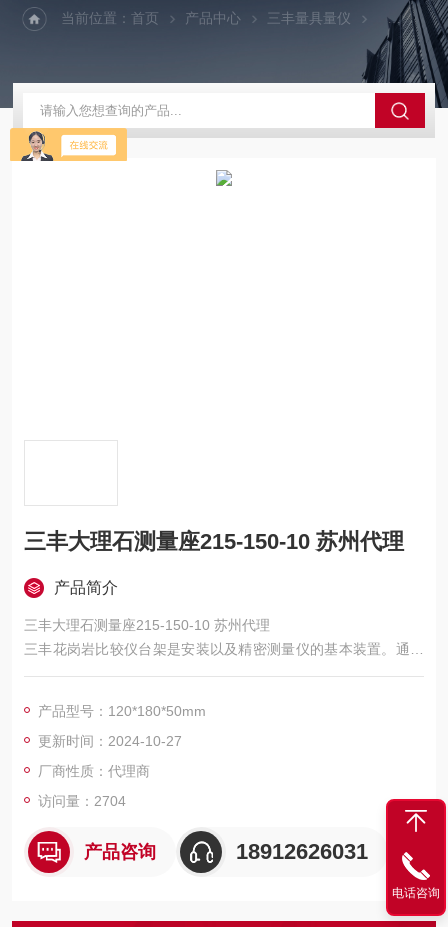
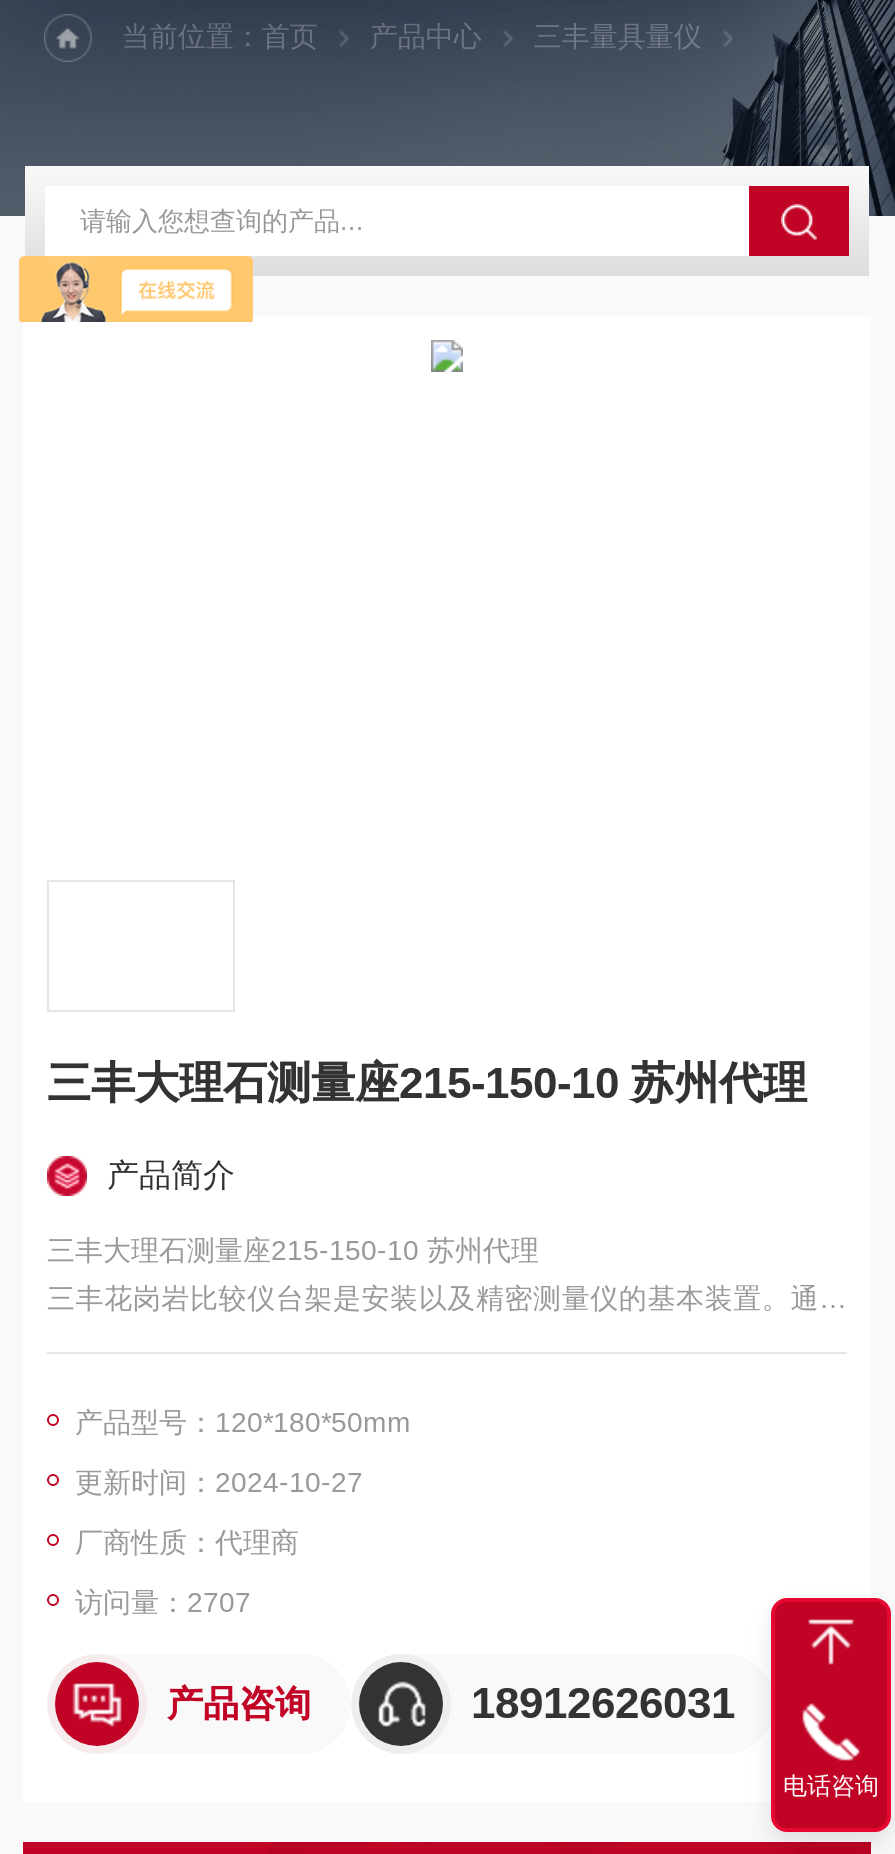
[38,793,126,809] 访问量：2704 -> [75,1586,251,1618] 访问量：2707

